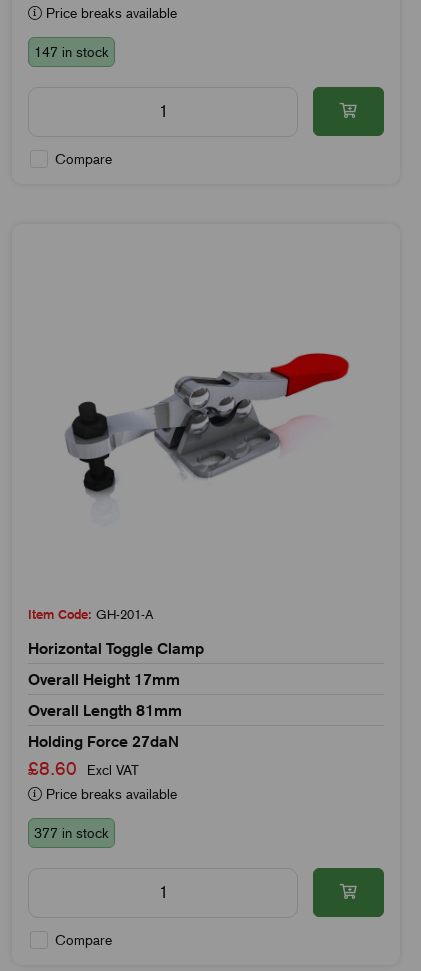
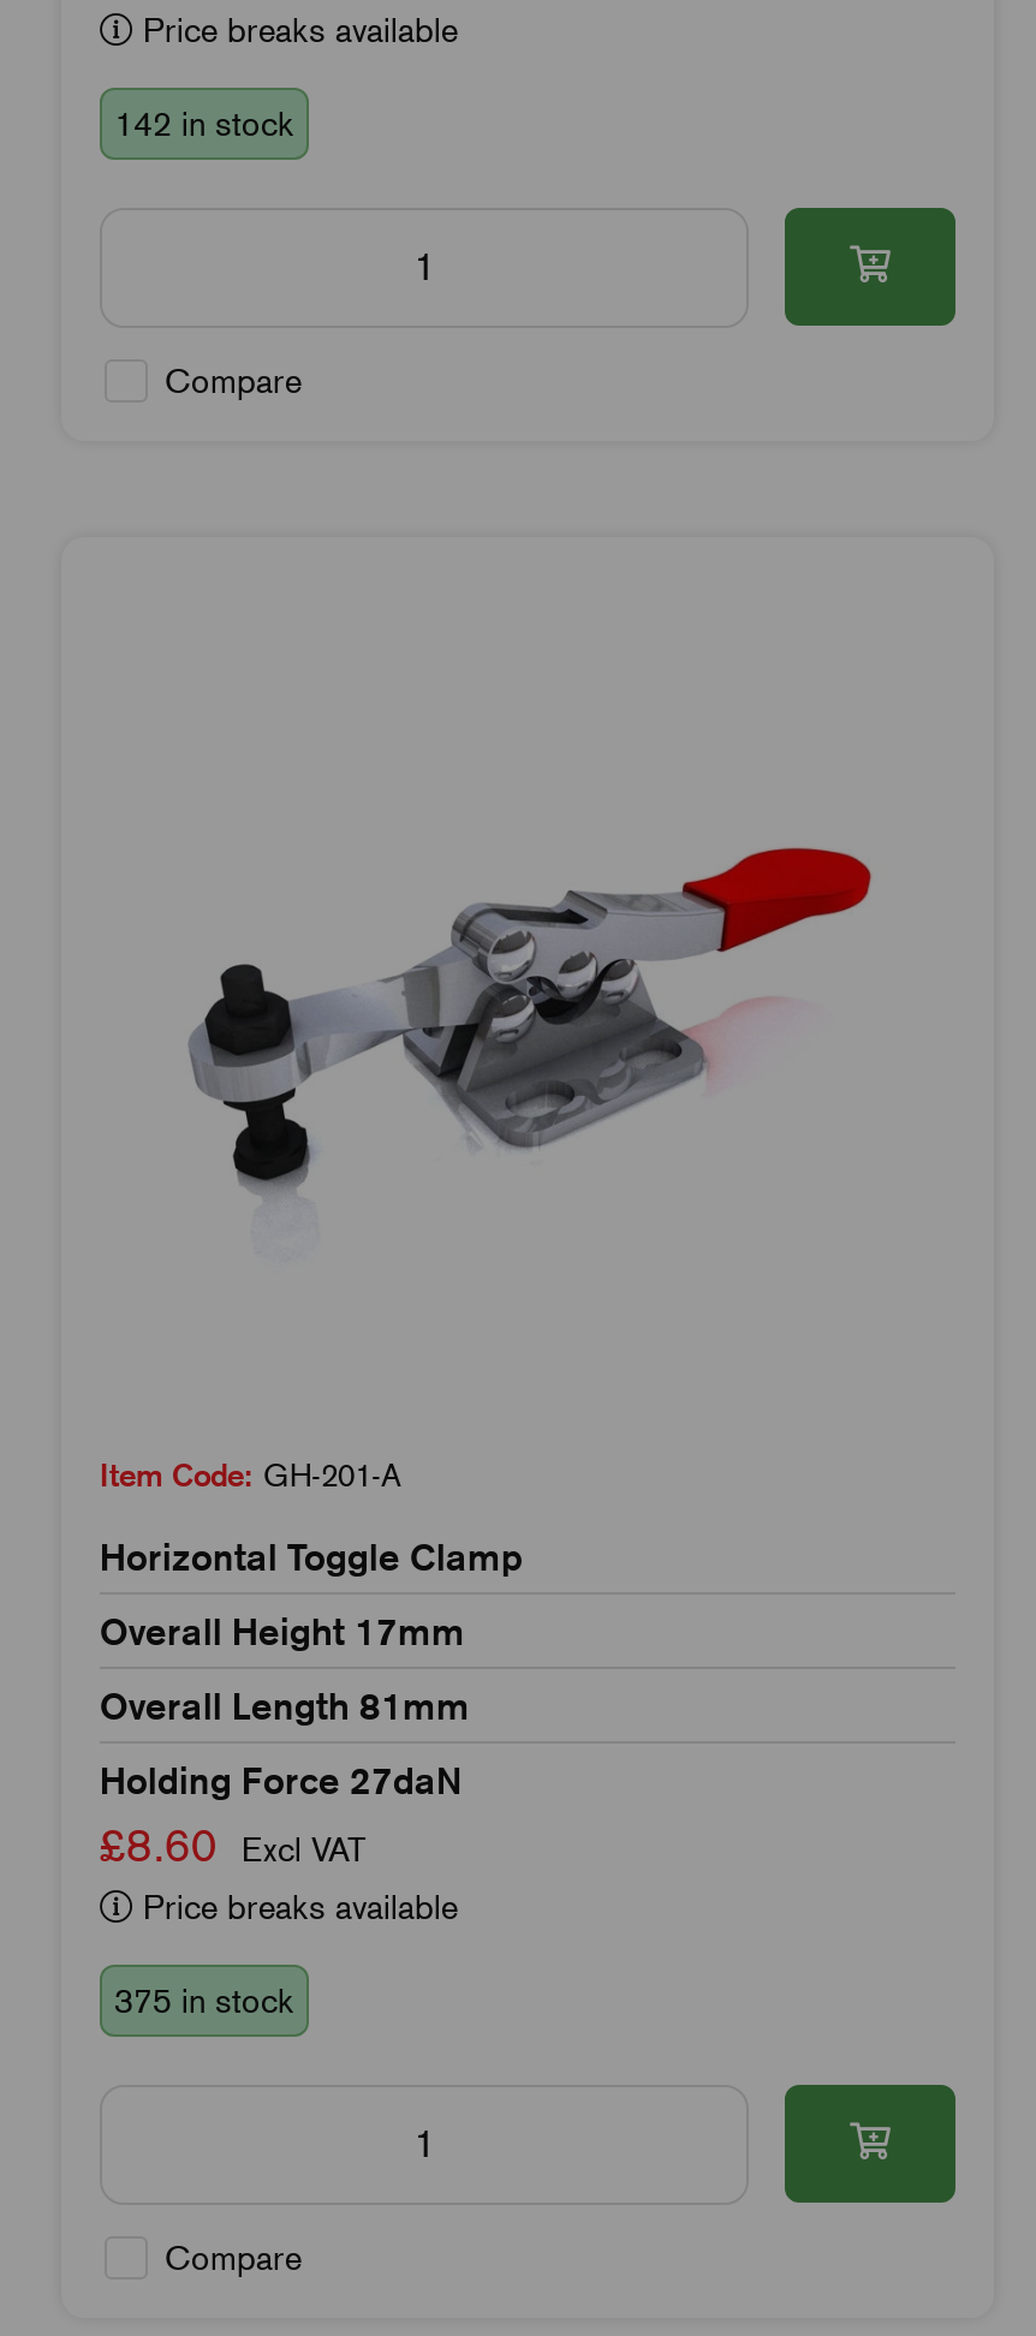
[34,44,109,60] 147 in stock -> [114,104,294,143] 142 in stock
[34,825,109,841] 377 in stock -> [114,1981,294,2019] 375 in stock

